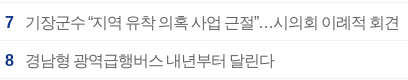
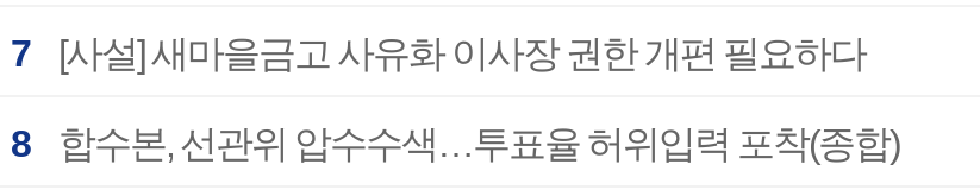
[25,14,399,31] 기장군수 “지역 유착 의혹 사업 근절”…시의회 이례적 회견 -> [58,33,866,74] [사설] 새마을금고 사유화 이사장 권한 개편 필요하다
[25,52,274,69] 경남형 광역급행버스 내년부터 달린다 -> [58,123,899,164] 합수본, 선관위 압수수색…투표율 허위입력 포착(종합)

